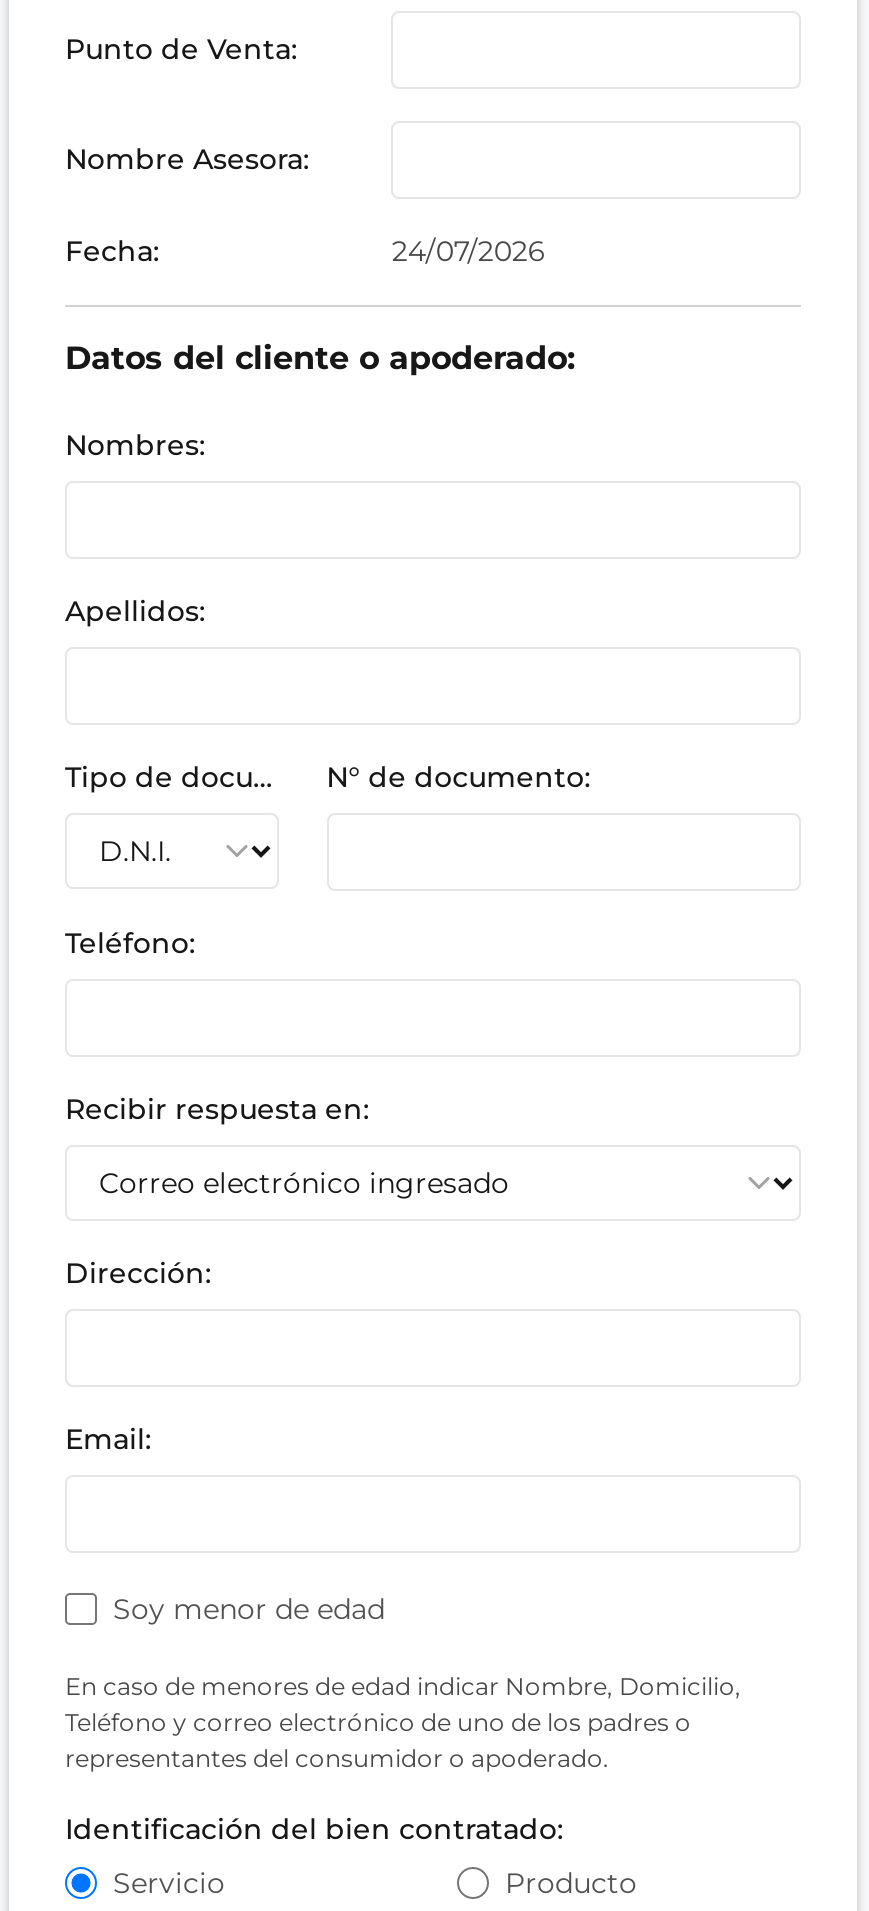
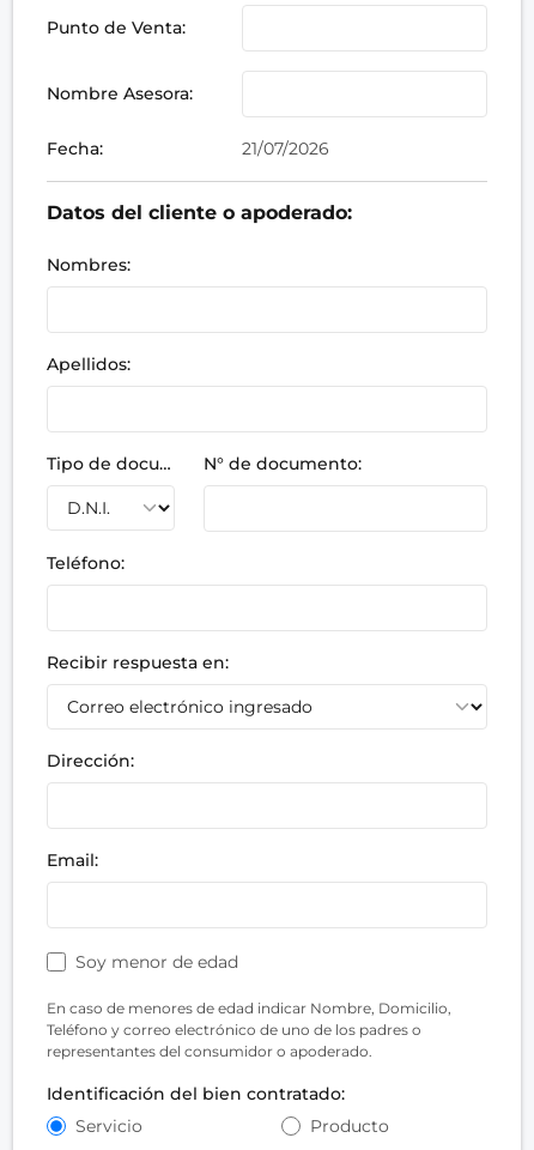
[392,233,546,269] 24/07/2026 -> [242,138,330,159] 21/07/2026

